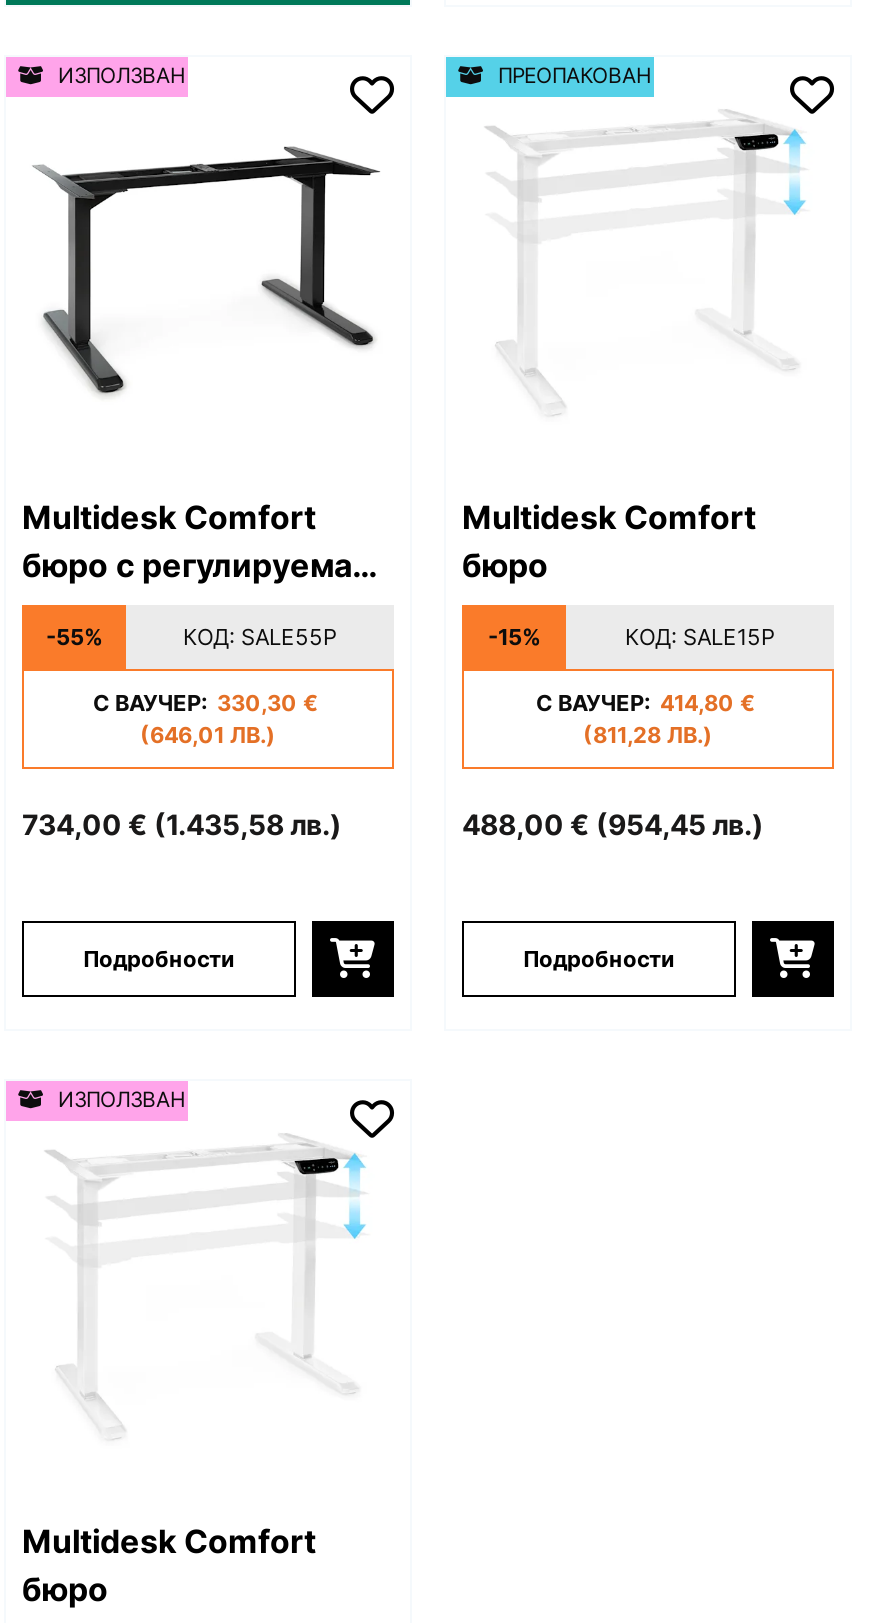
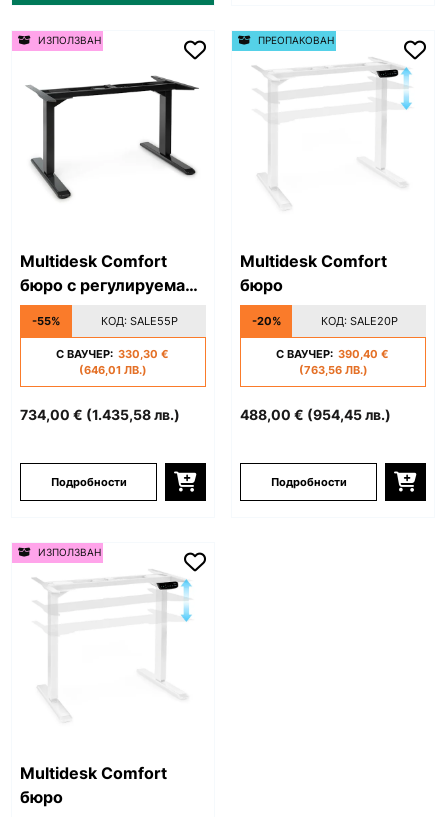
[488,623,540,651] -15% -> [251,314,280,328] -20%
[625,623,775,651] КОД: SALE15P -> [320,314,397,328] КОД: SALE20P
[536,689,756,717] С ВАУЧЕР: 414,80 € -> [275,347,388,361] С ВАУЧЕР: 390,40 €
[583,721,713,749] (811,28 ЛВ.) -> [298,363,367,377] (763,56 ЛВ.)

